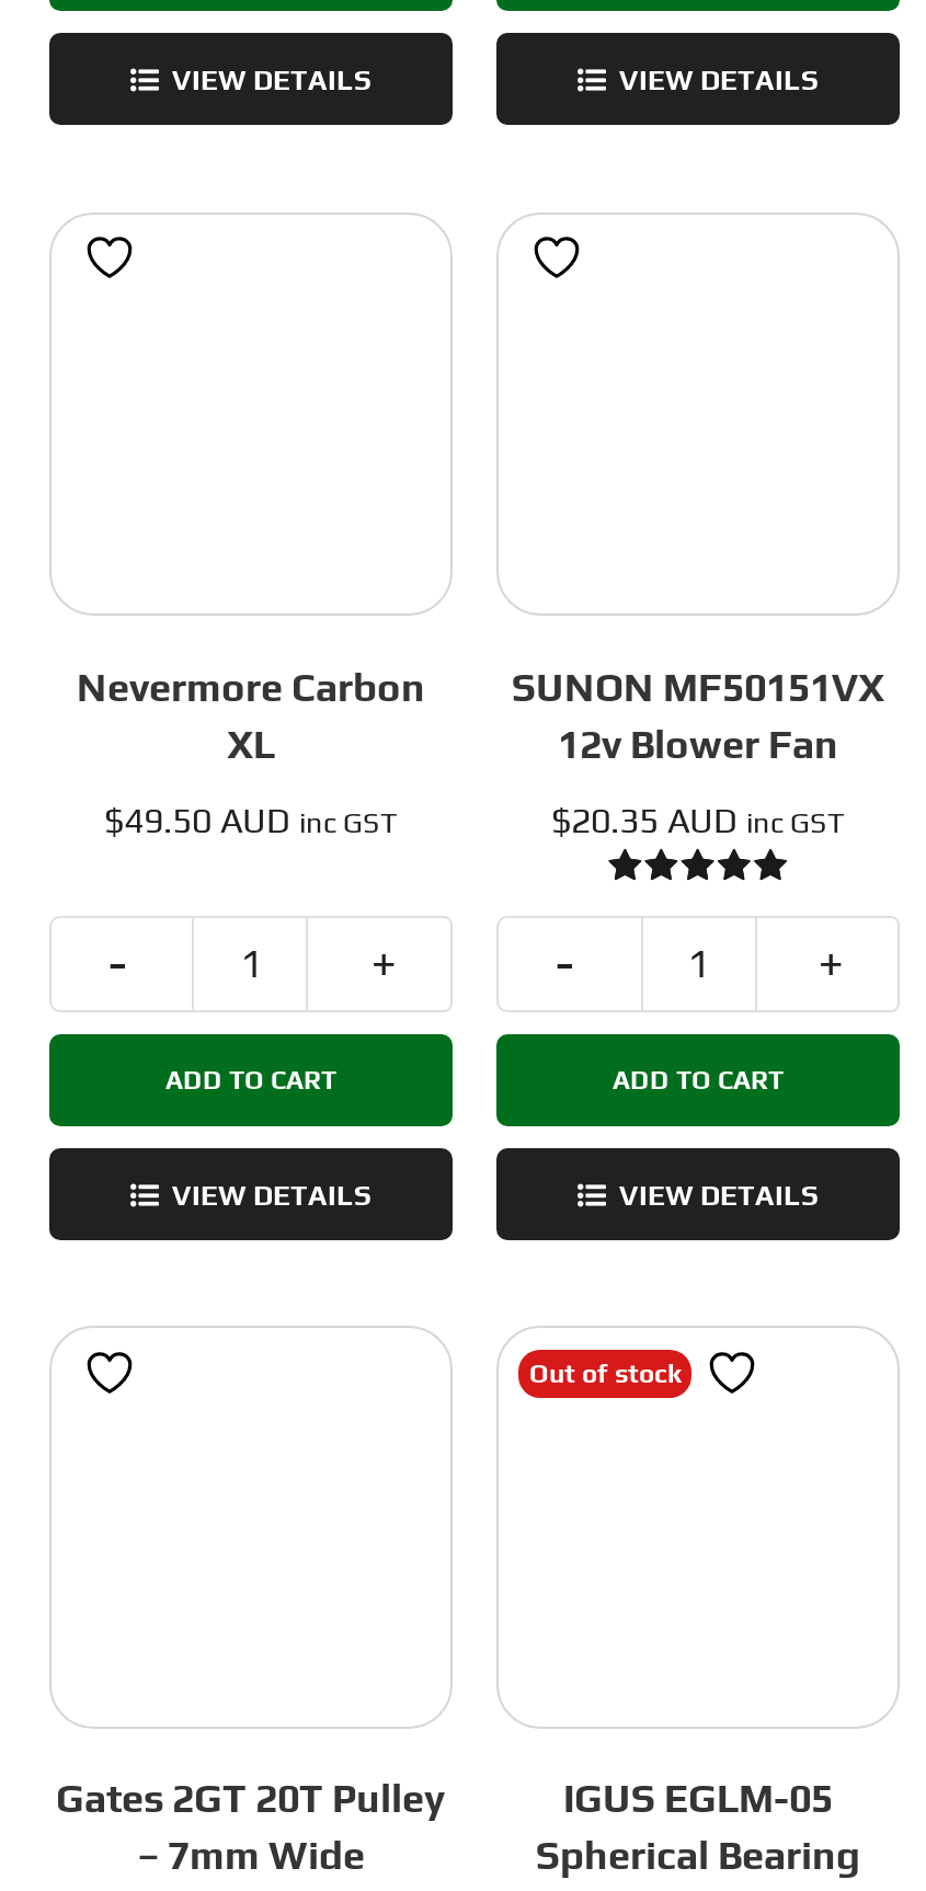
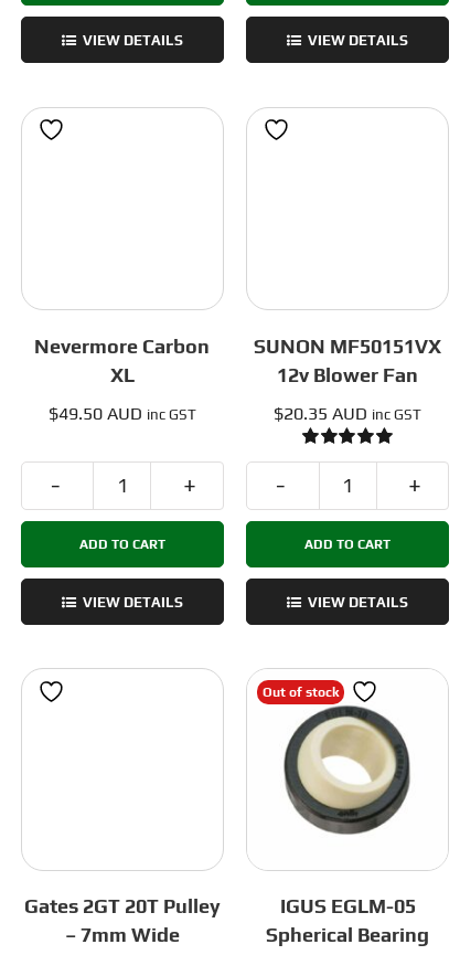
none -> [282,704,411,836] [image]

